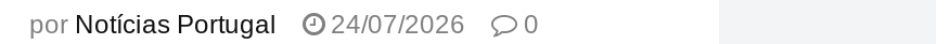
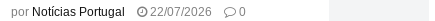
[29,9,539,39] por Notícias Portugal 24/07/2026 0 -> [11,5,246,19] por Notícias Portugal 22/07/2026 0

